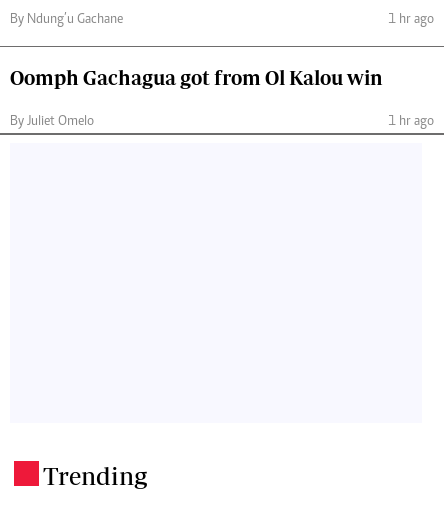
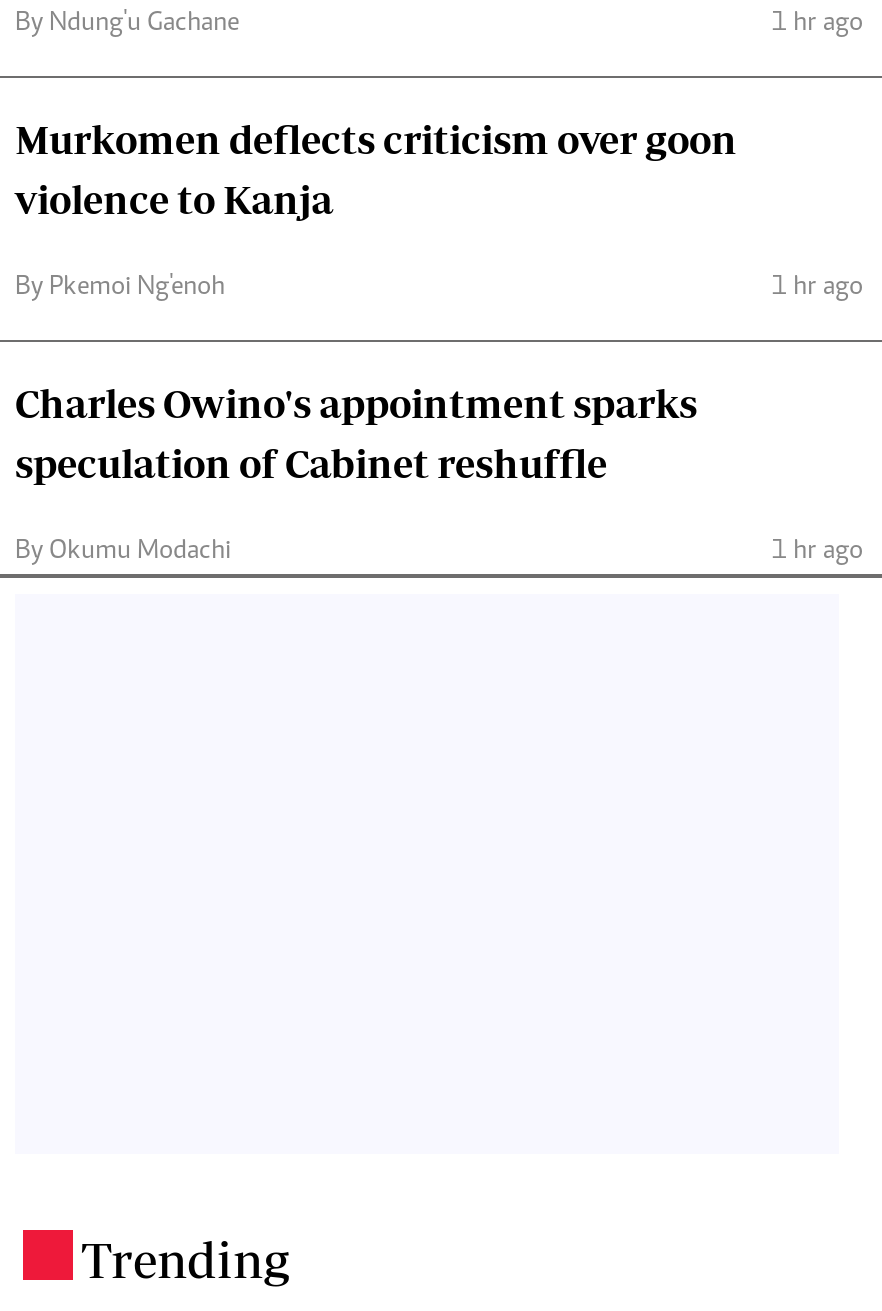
[10,13,123,27] By Ndung’u Gachane -> [15,10,239,38] By Ndung'u Gachane
[10,66,383,129] Oomph Gachagua got from Ol Kalou win | By Juliet Omelo -> [15,116,863,566] Murkomen deflects criticism over goon | violence to Kanja | By Pkemoi Ng'enoh | 1 hr ago | Charles Owino's appointment sparks | speculation of Cabinet reshuffle | By Okumu Modachi

